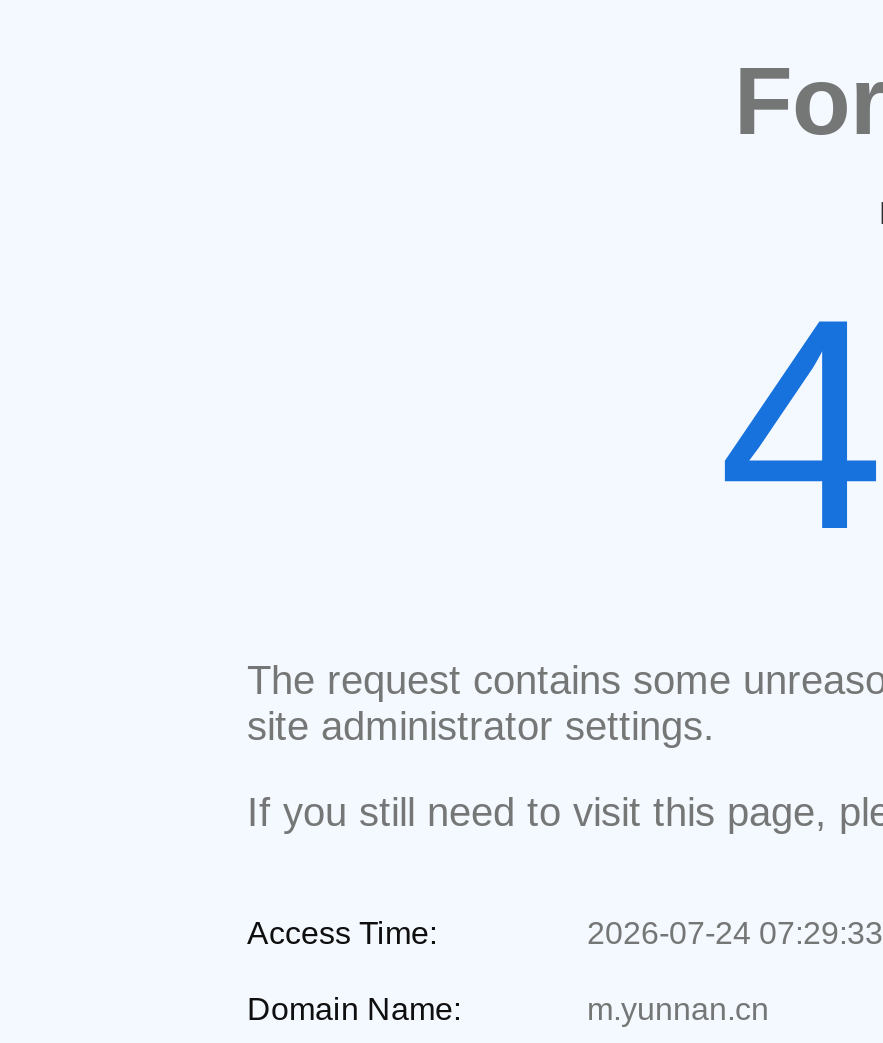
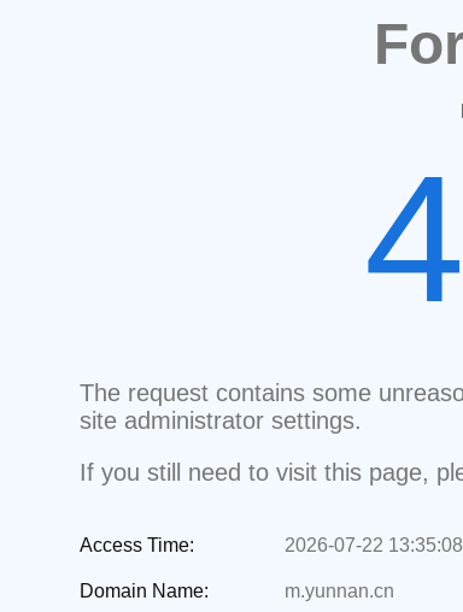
[587,916,883,950] 2026-07-24 07:29:33 -> [285,535,463,555] 2026-07-22 13:35:08

